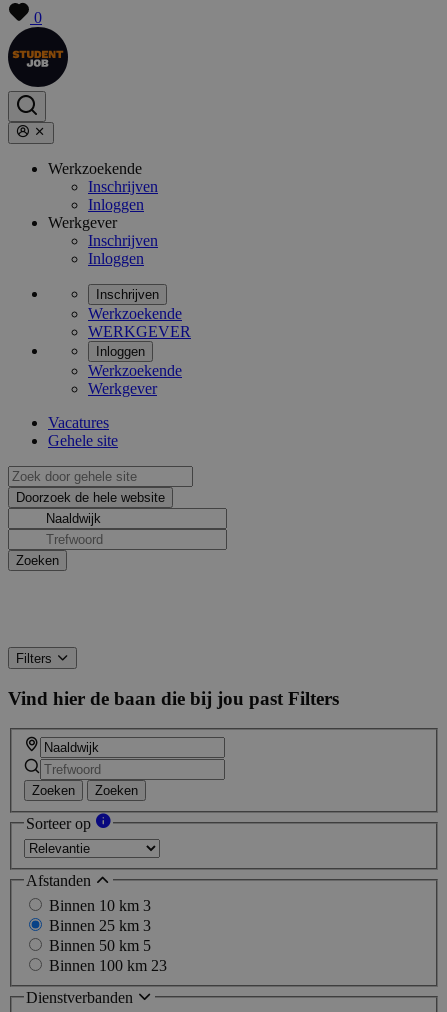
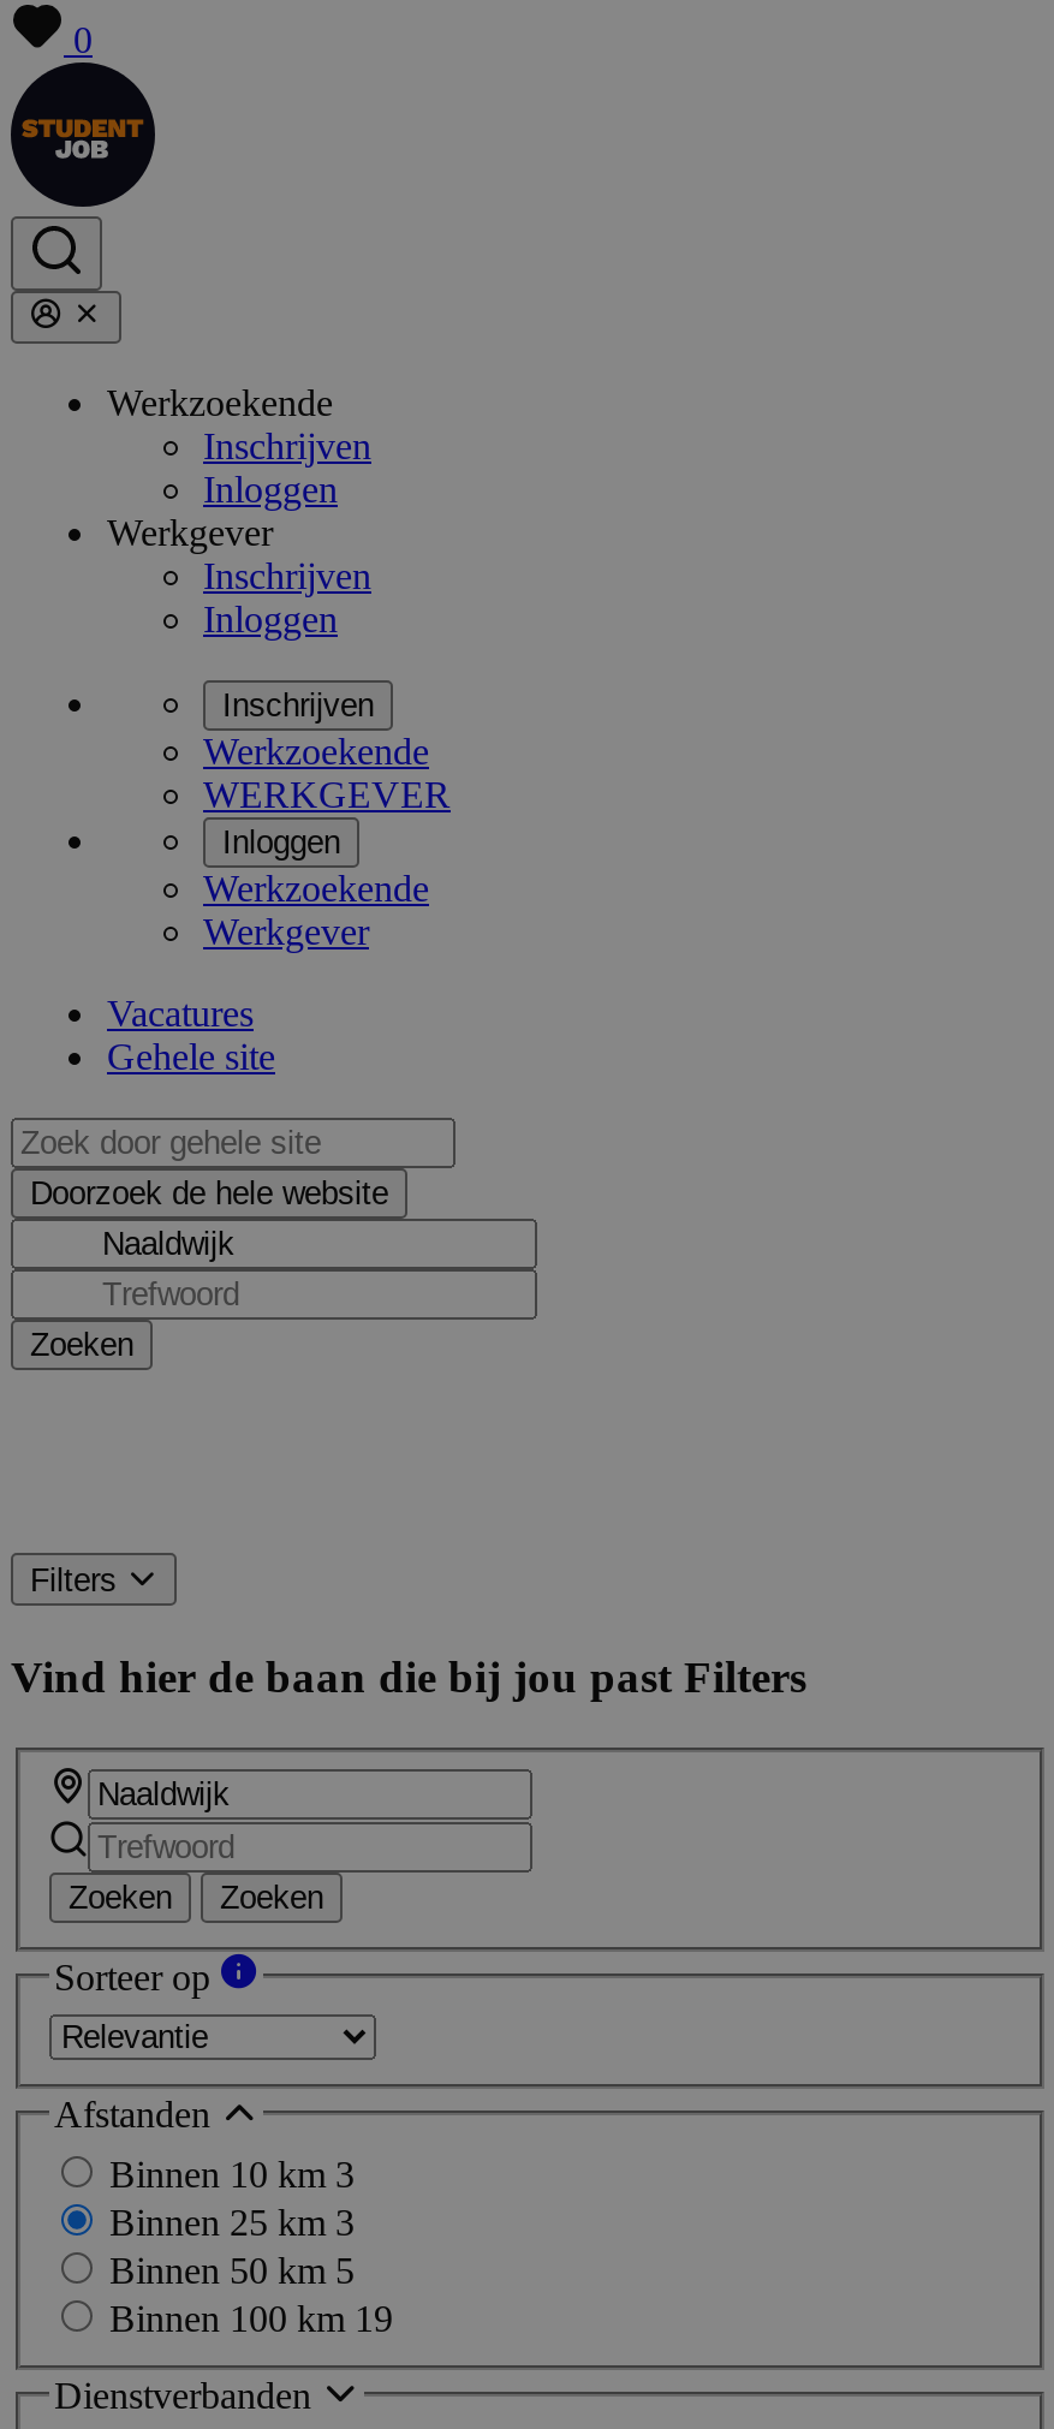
[49,957,167,974] Binnen 100 km 23 -> [109,2298,393,2339] Binnen 100 km 19

